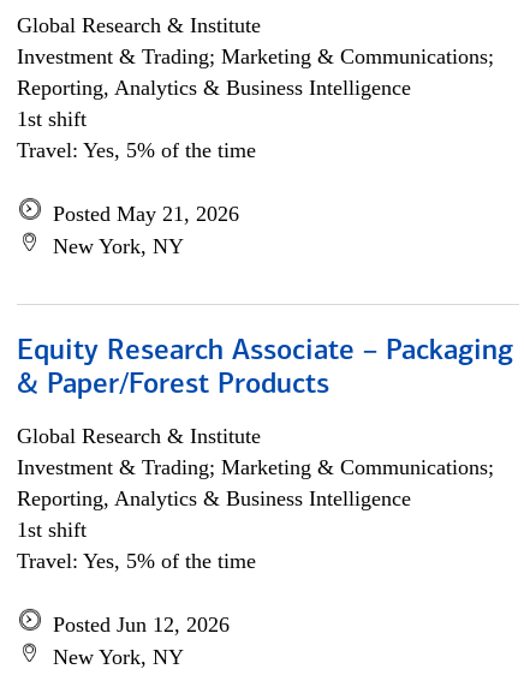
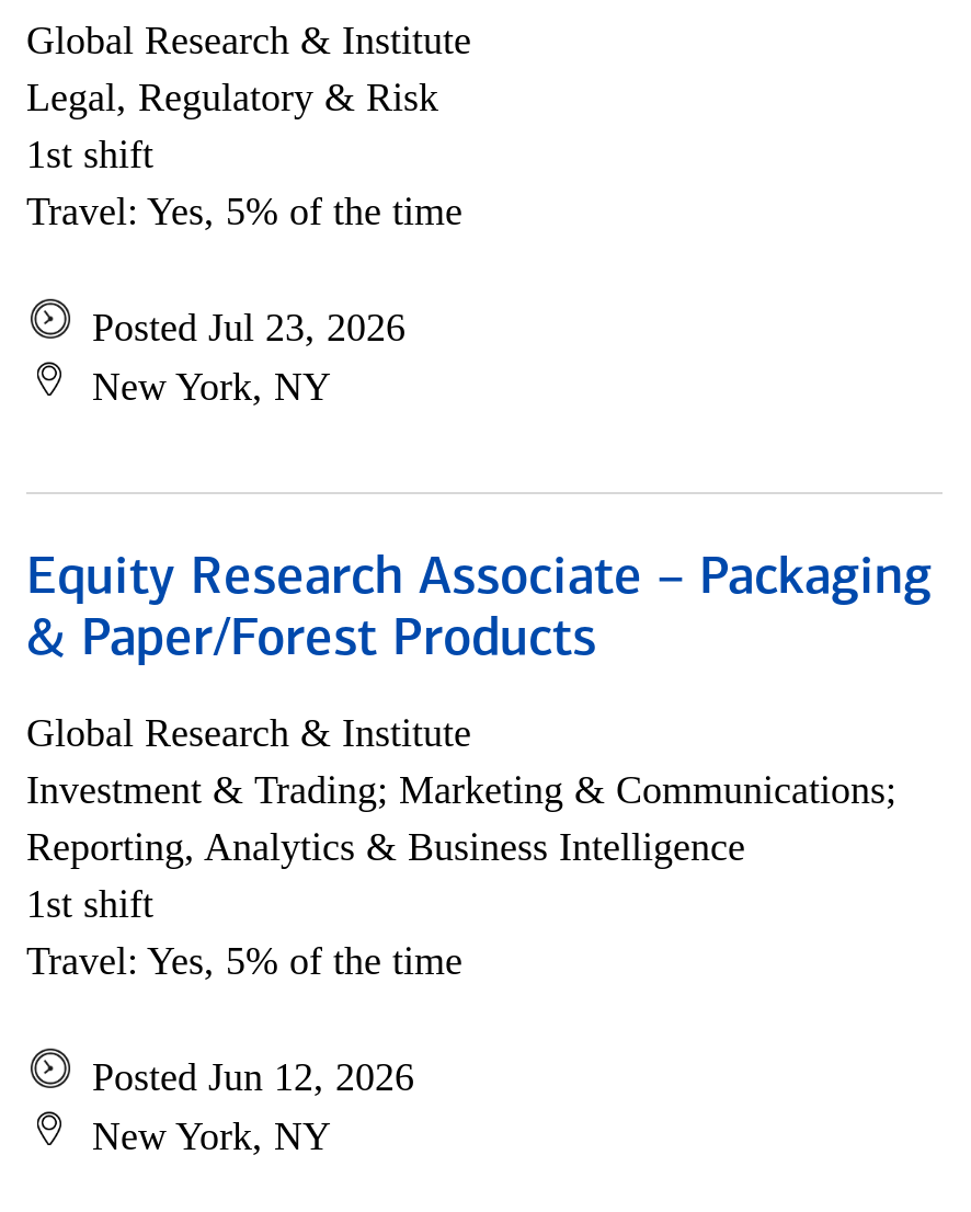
[17,44,494,100] Investment & Trading; Marketing & Communications; | Reporting, Analytics & Business Intelligence -> [26,76,438,119] Legal, Regulatory & Risk
[53,202,239,226] Posted May 21, 2026 -> [92,306,405,350] Posted Jul 23, 2026

